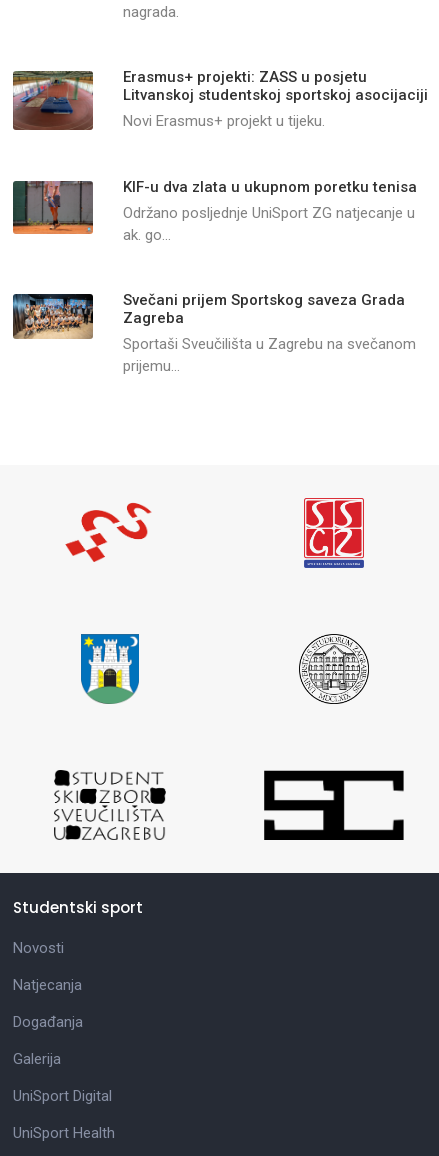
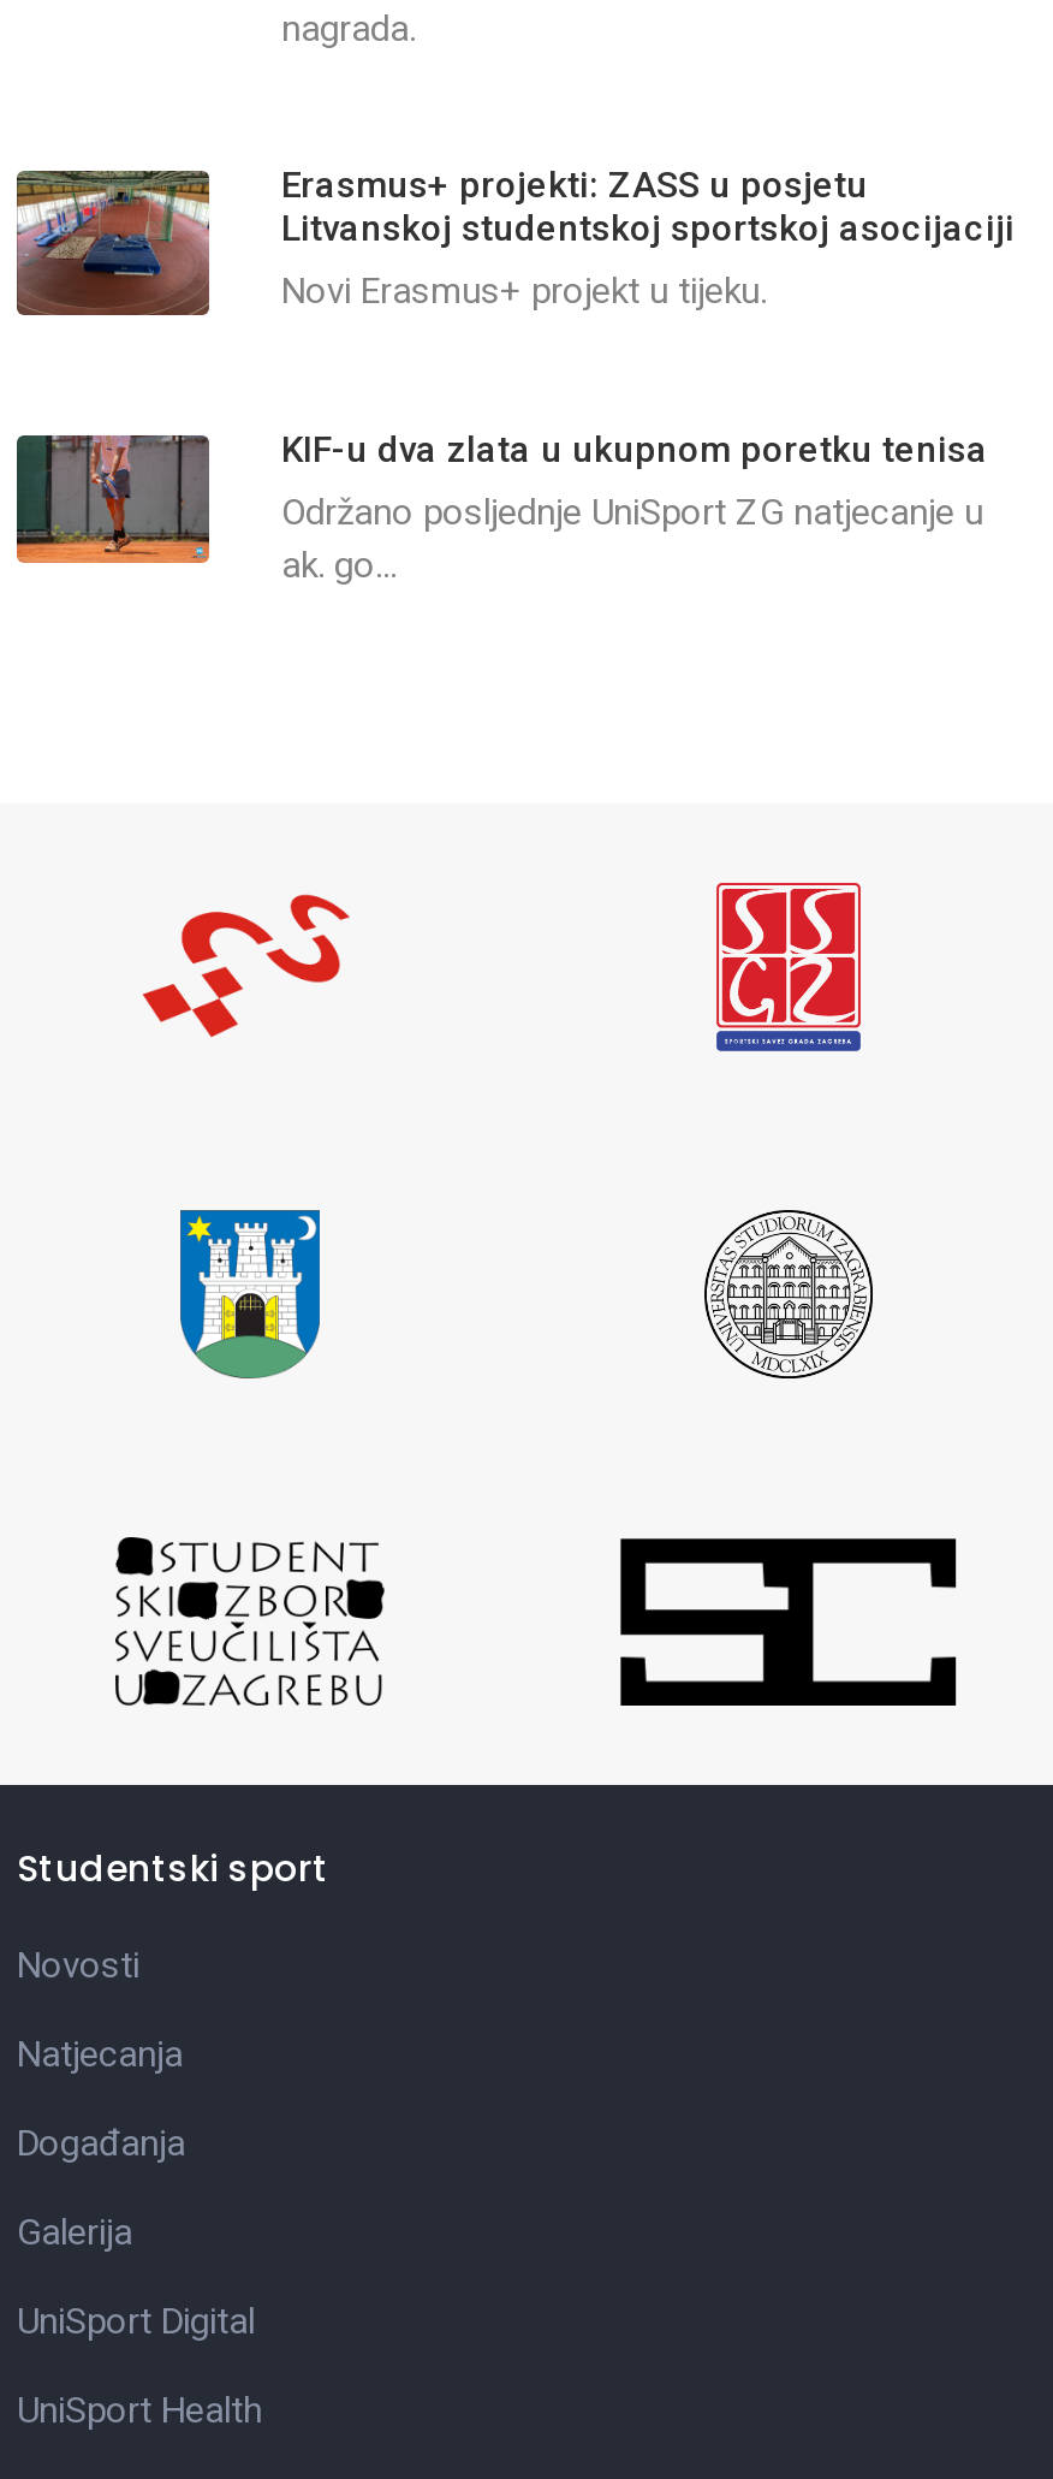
[12,291,416,375] [image] | Svečani prijem Sportskog saveza Grada | Zagreba | Sportaši Sveučilišta u Zagrebu na svečanom | prijemu... -> none

